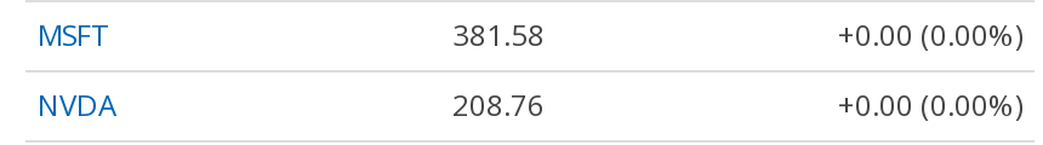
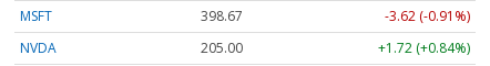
[452,15,545,56] 381.58 -> [201,7,243,26] 398.67
[838,15,1022,56] +0.00 (0.00%) -> [385,7,470,26] -3.62 (-0.91%)
[452,85,545,126] 208.76 -> [201,39,243,57] 205.00
[838,85,1022,126] +0.00 (0.00%) -> [378,39,470,57] +1.72 (+0.84%)

